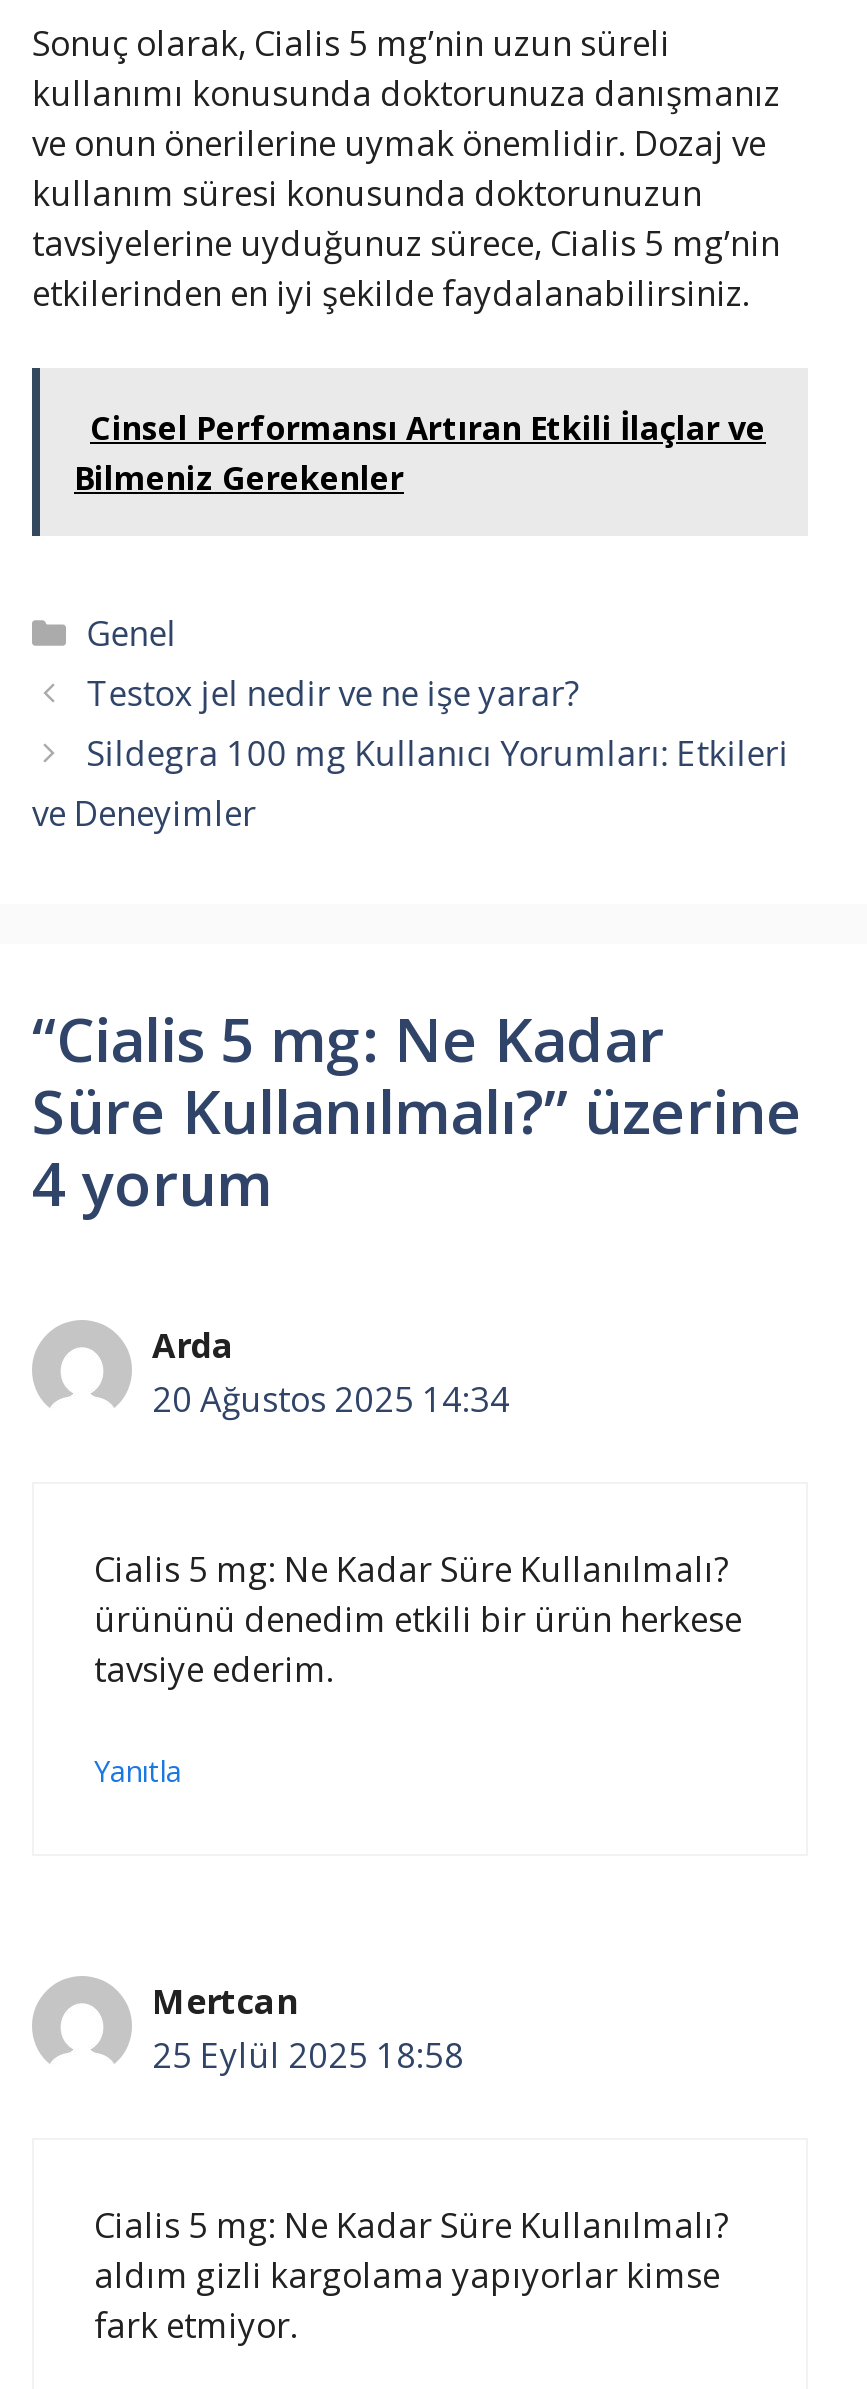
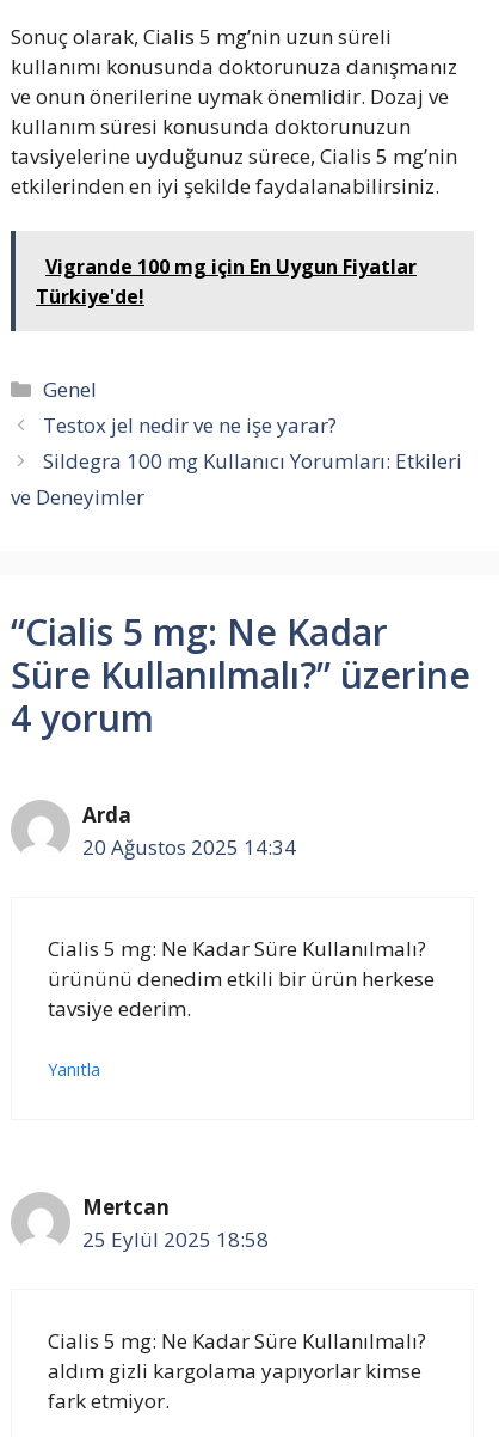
[74,406,766,500] Cinsel Performansı Artıran Etkili İlaçlar ve | Bilmeniz Gerekenler -> [36,253,417,310] Vigrande 100 mg için En Uygun Fiyatlar | Türkiye'de!

